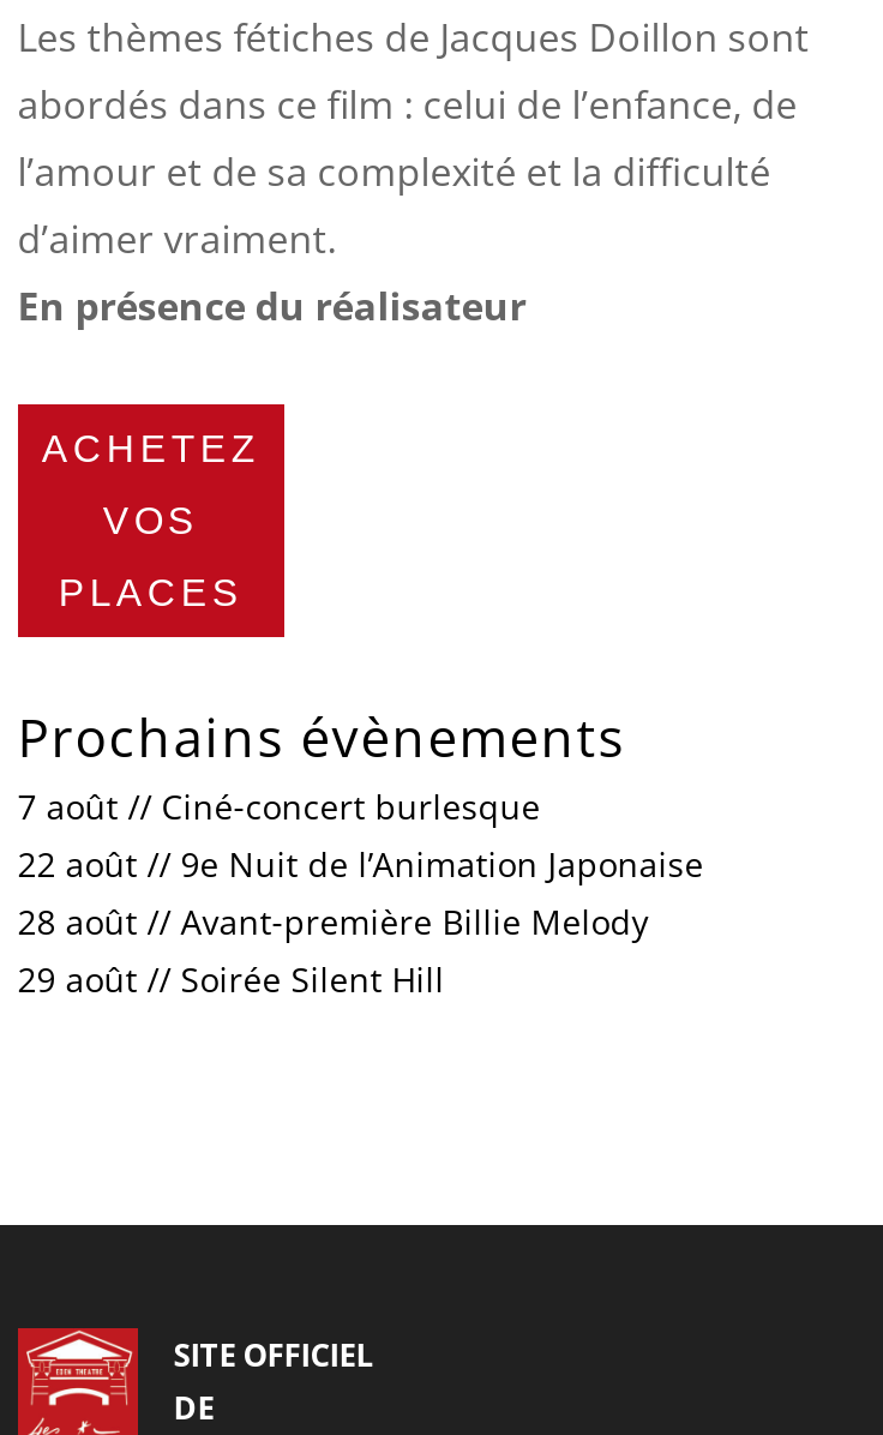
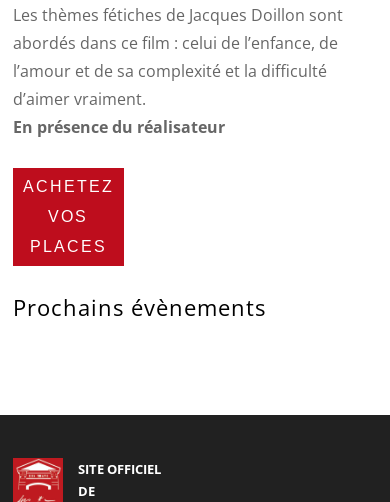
[18,783,704,1002] 7 août // Ciné-concert burlesque | 22 août // 9e Nuit de l’Animation Japonaise | 28 août // Avant-première Billie Melody | 29 août // Soirée Silent Hill -> none

